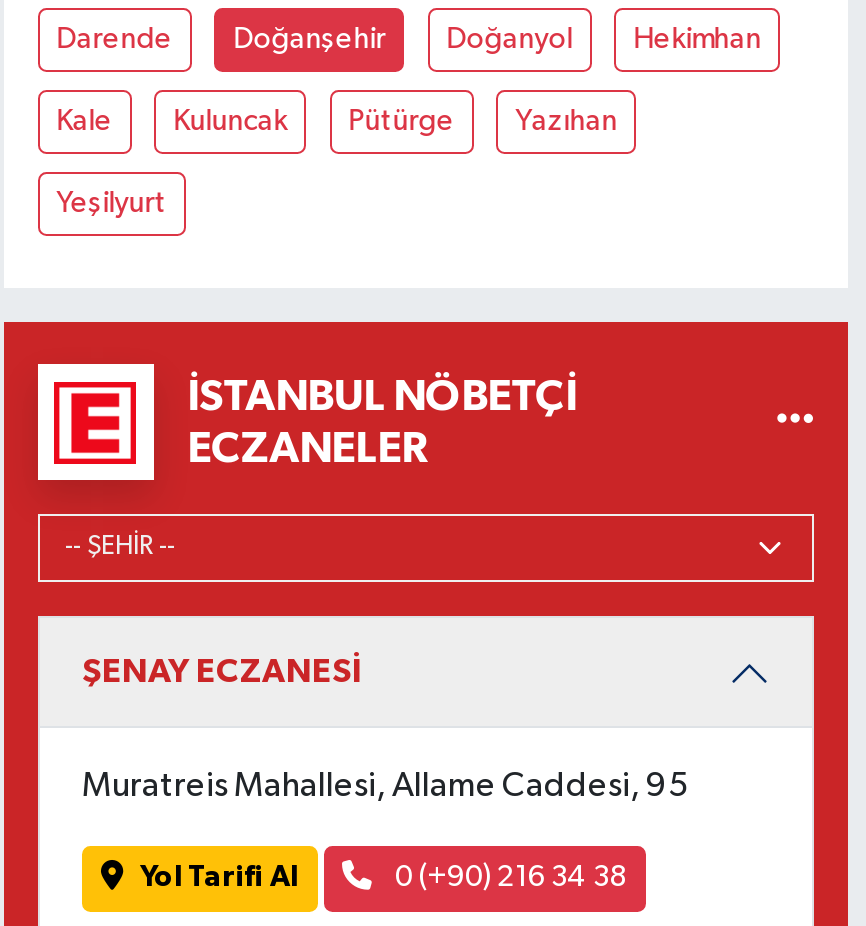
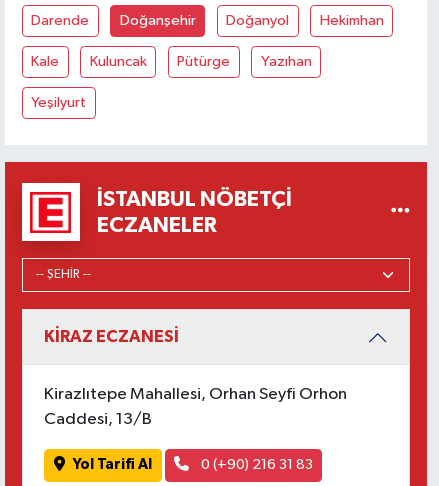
[82,655,688,804] ŞENAY ECZANESİ | Muratreis Mahallesi, Allame Caddesi, 95 -> [44,328,347,428] KİRAZ ECZANESİ | Kirazlıtepe Mahallesi, Orhan Seyfi Orhon | Caddesi, 13/B
[389,863,627,893] 0 (+90) 216 34 38 -> [197,457,312,472] 0 (+90) 216 31 83

